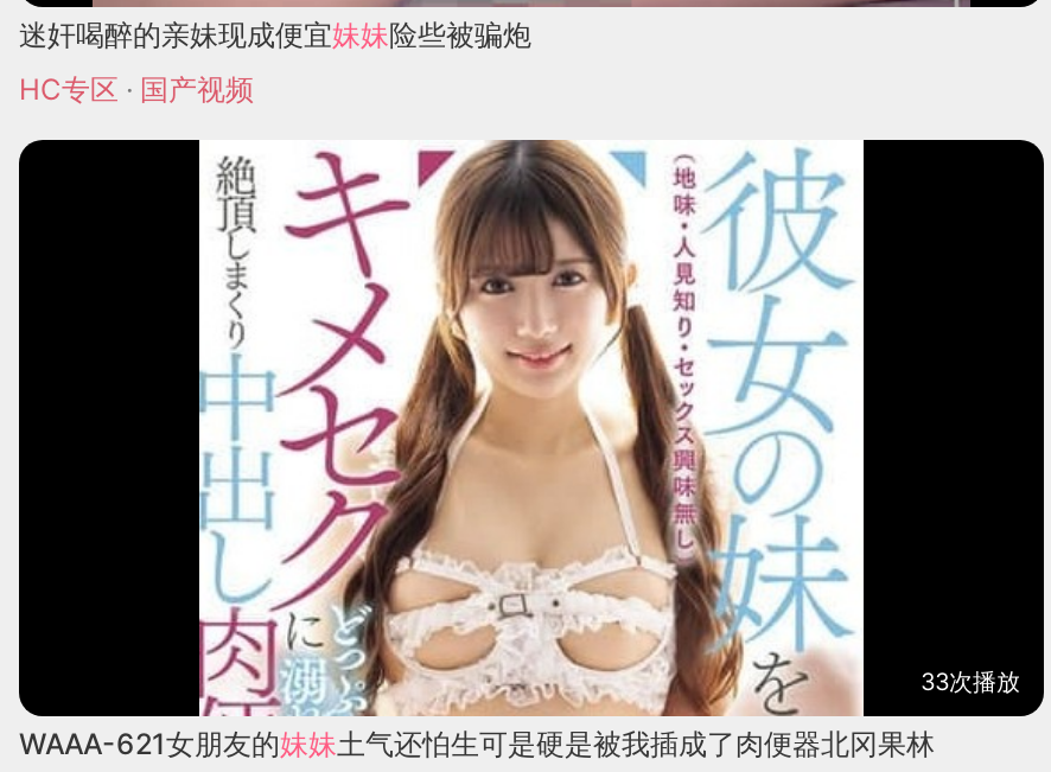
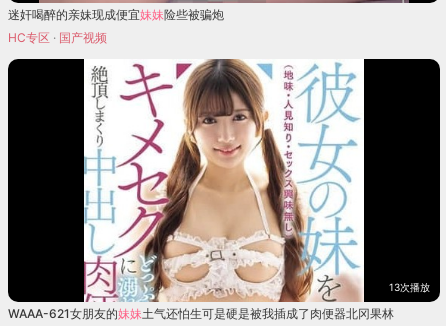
[921,666,1020,695] 33次播放 -> [389,281,430,293] 13次播放

